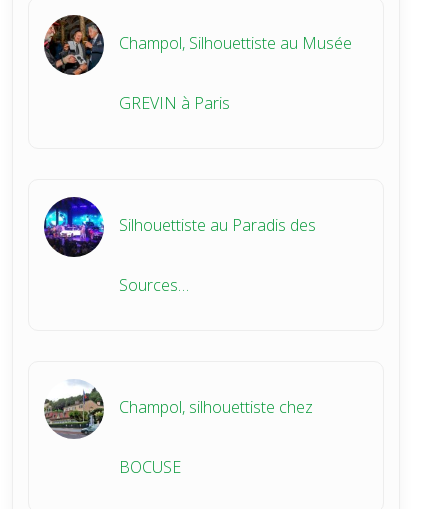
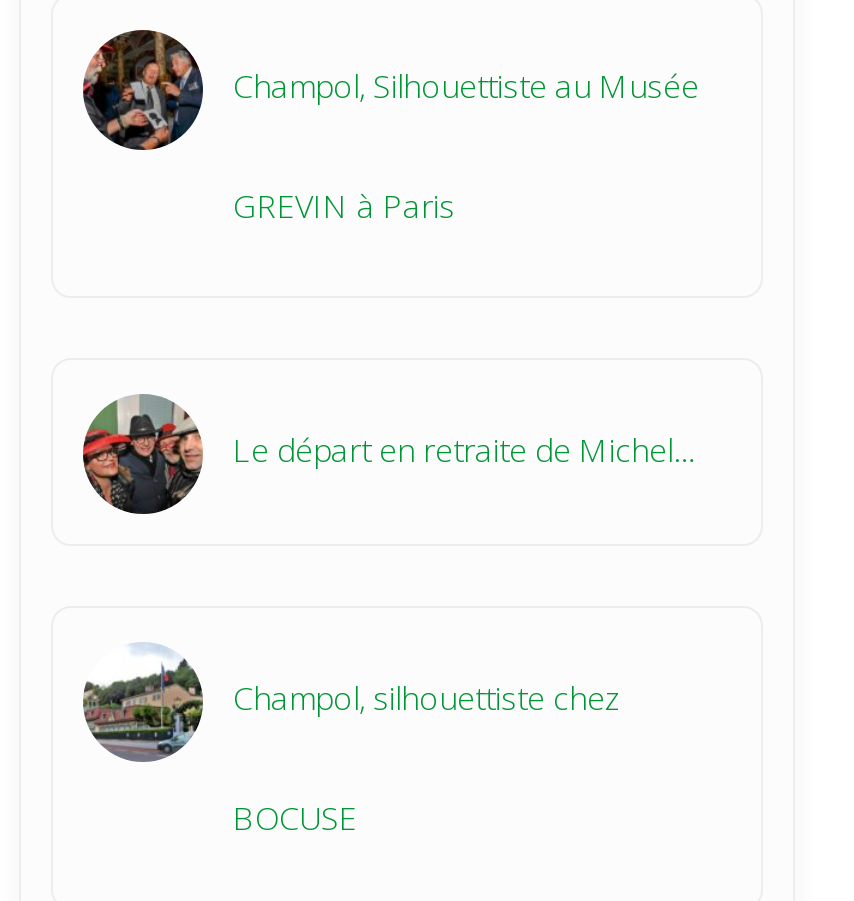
[43,197,316,296] [image] | Silhouettiste au Paradis des | Sources… -> [81,392,695,514] [image] | Le départ en retraite de Michel…

